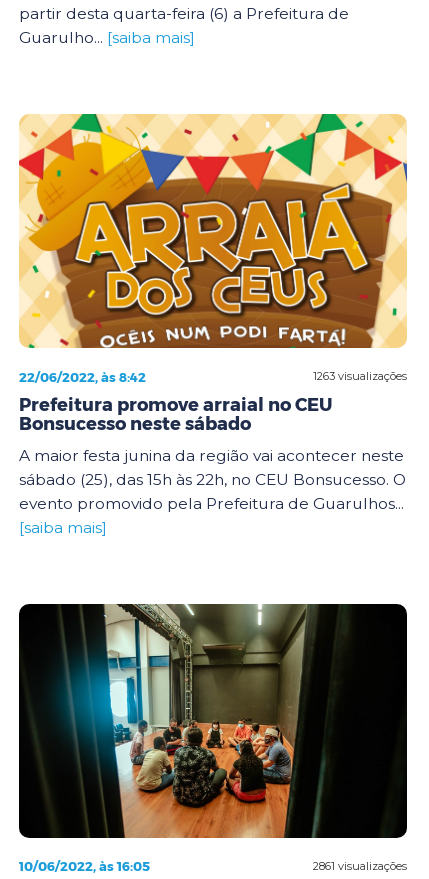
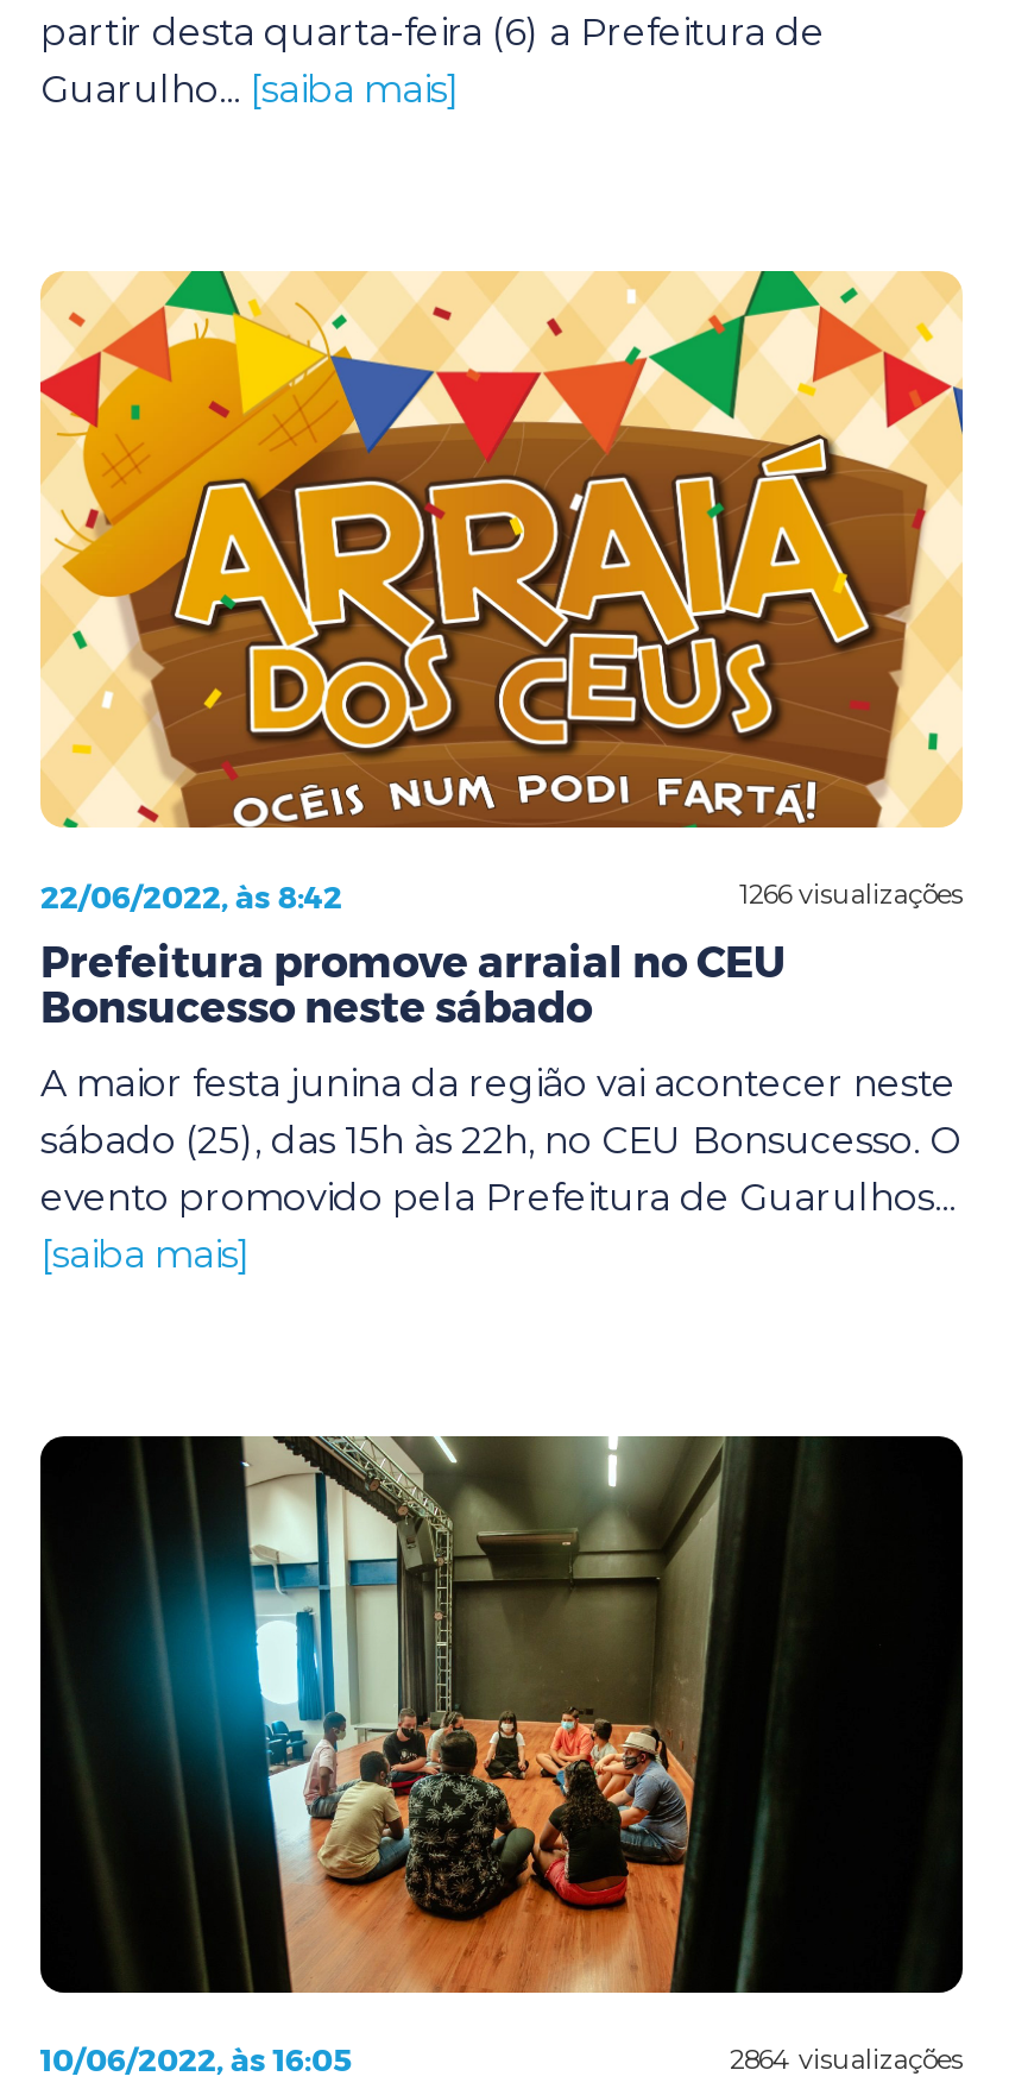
[313,369,407,383] 1263 visualizações -> [739,877,963,911] 1266 visualizações
[313,858,407,872] 2861 visualizações -> [730,2041,963,2075] 2864 visualizações

